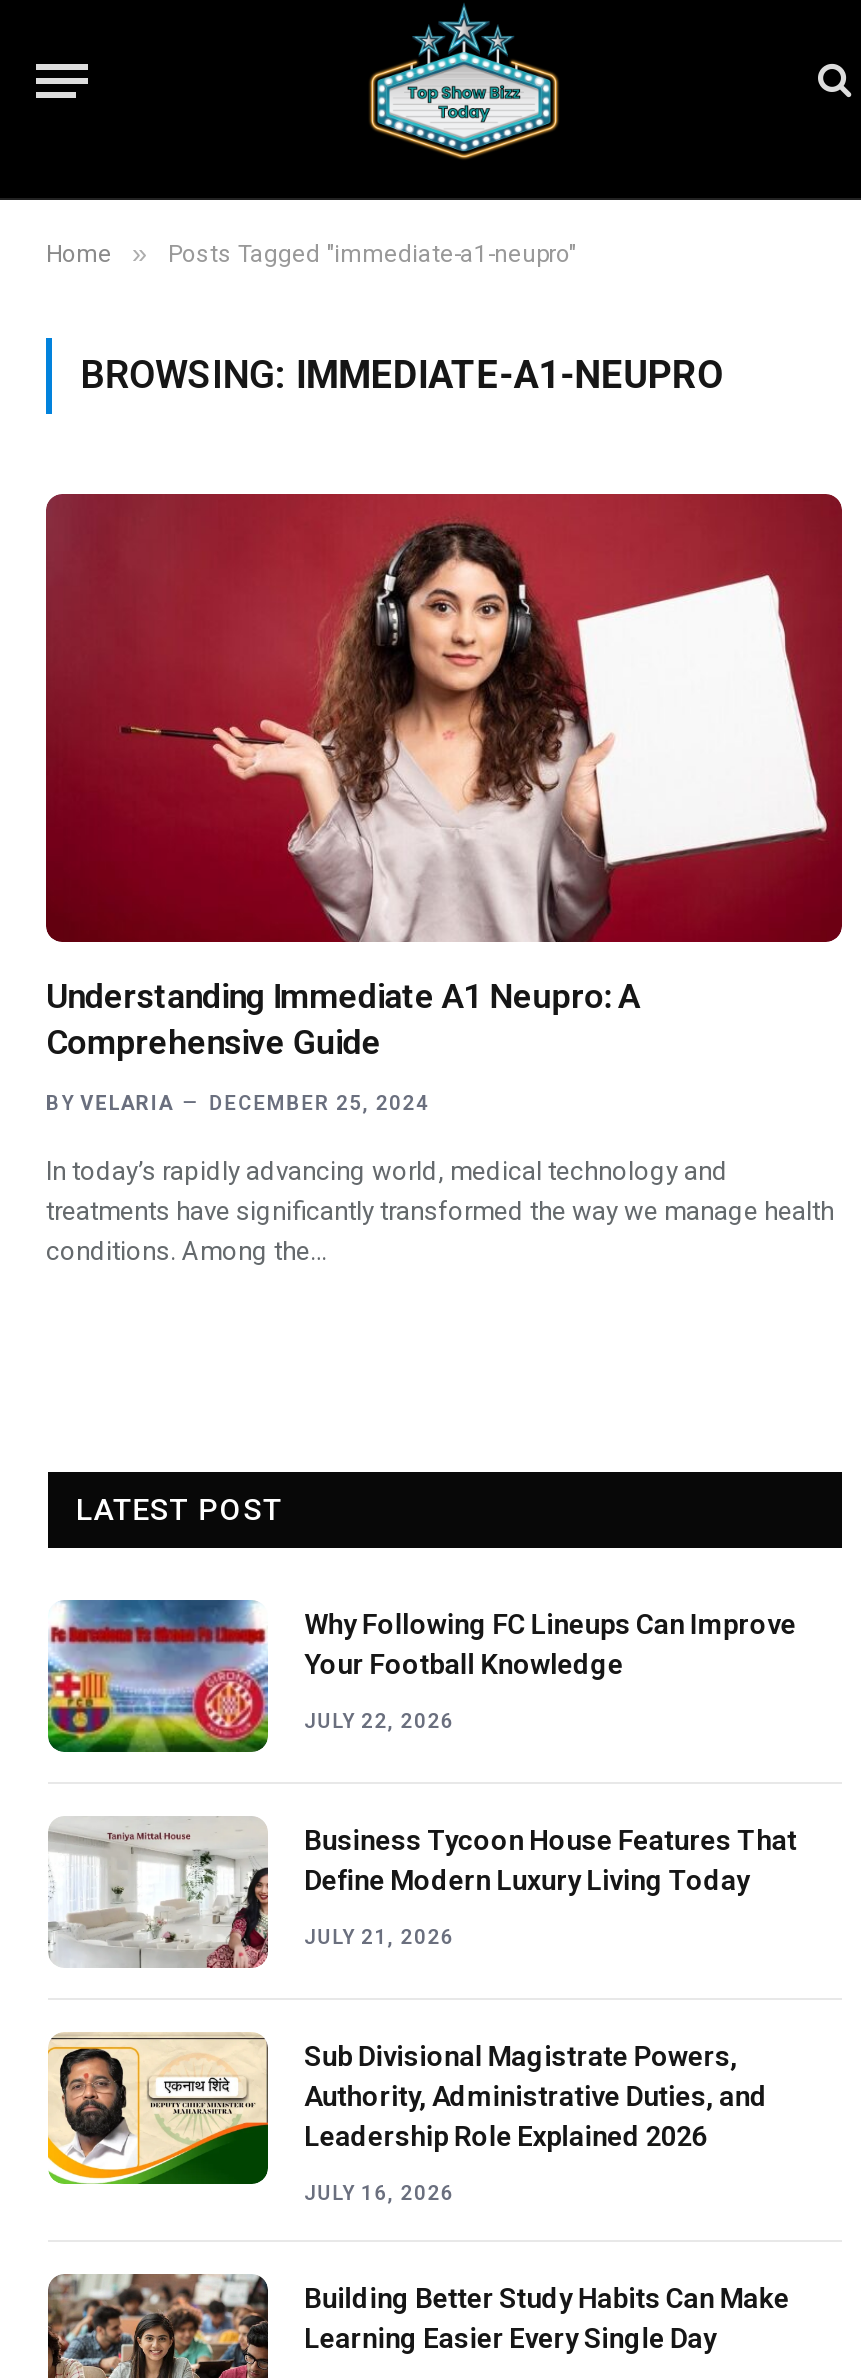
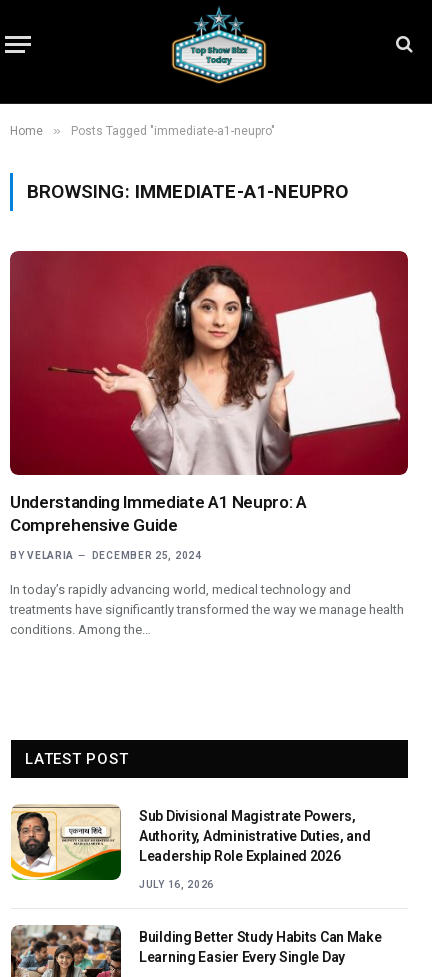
[46,1598,796,1754] [image] | Why Following FC Lineups Can Improve | Your Football Knowledge | JULY 22, 2026 -> none
[48,1816,796,1980] [image] | Business Tycoon House Features That | Define Modern Luxury Living Today | JULY 21, 2026 -> none

